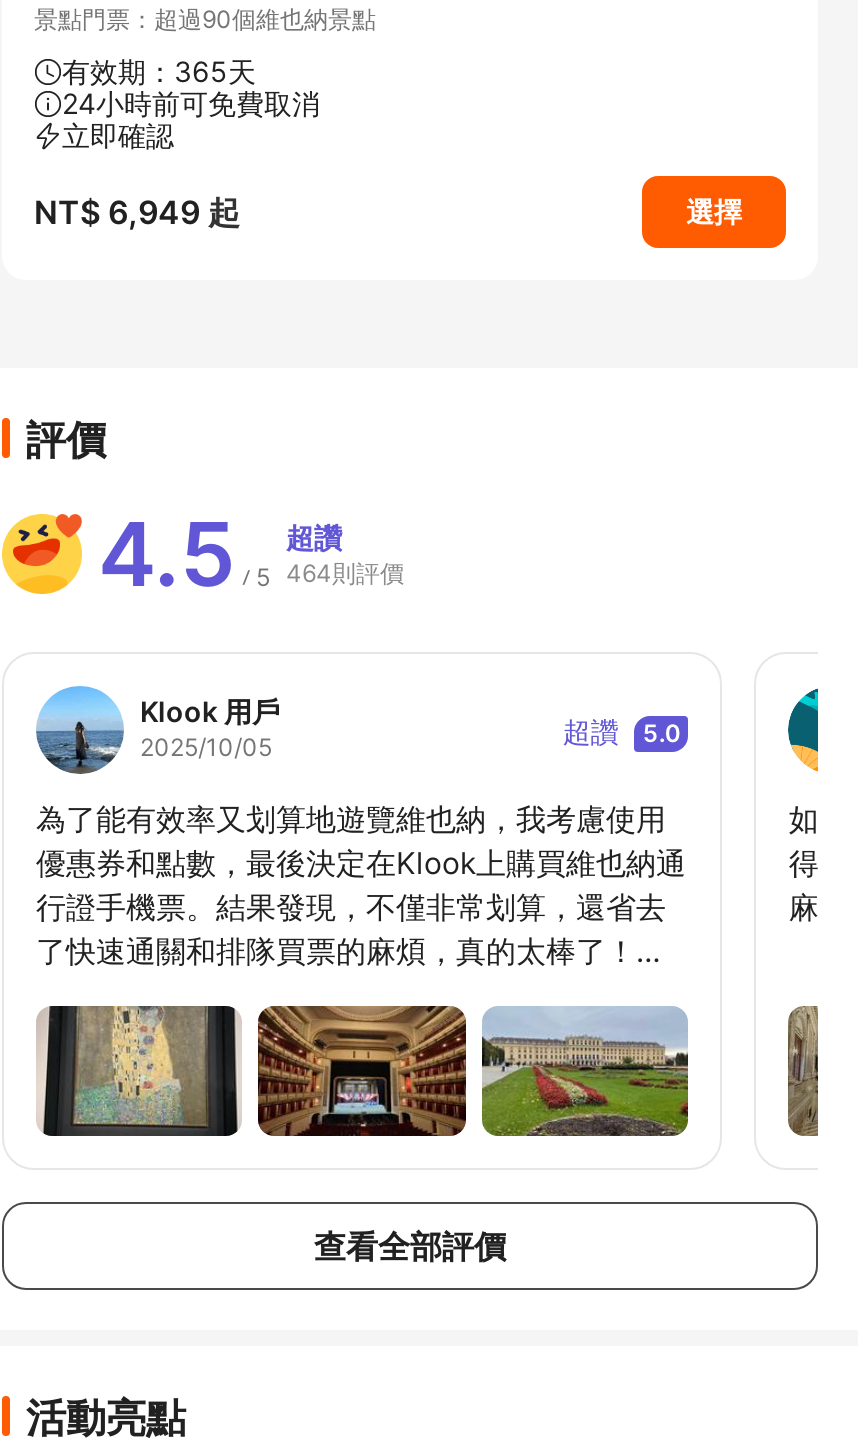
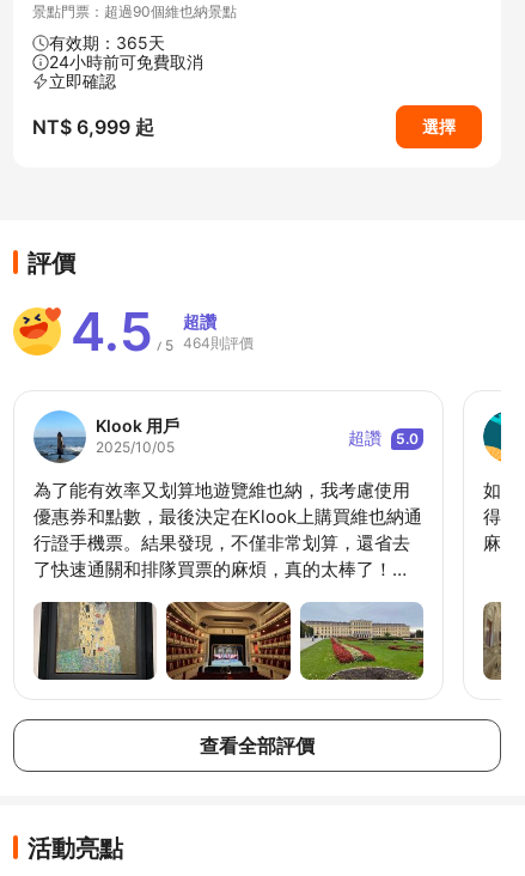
[34,192,240,232] NT$ 6,949起 -> [32,115,154,139] NT$ 6,999起

